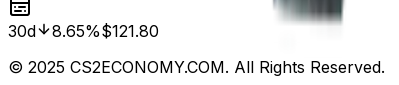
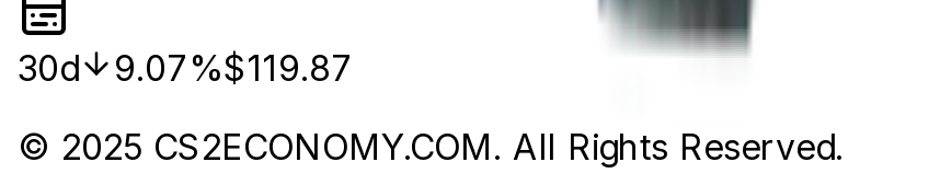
[8,20,159,40] 30d 8.65%$121.80 -> [18,45,353,89] 30d 9.07%$119.87

